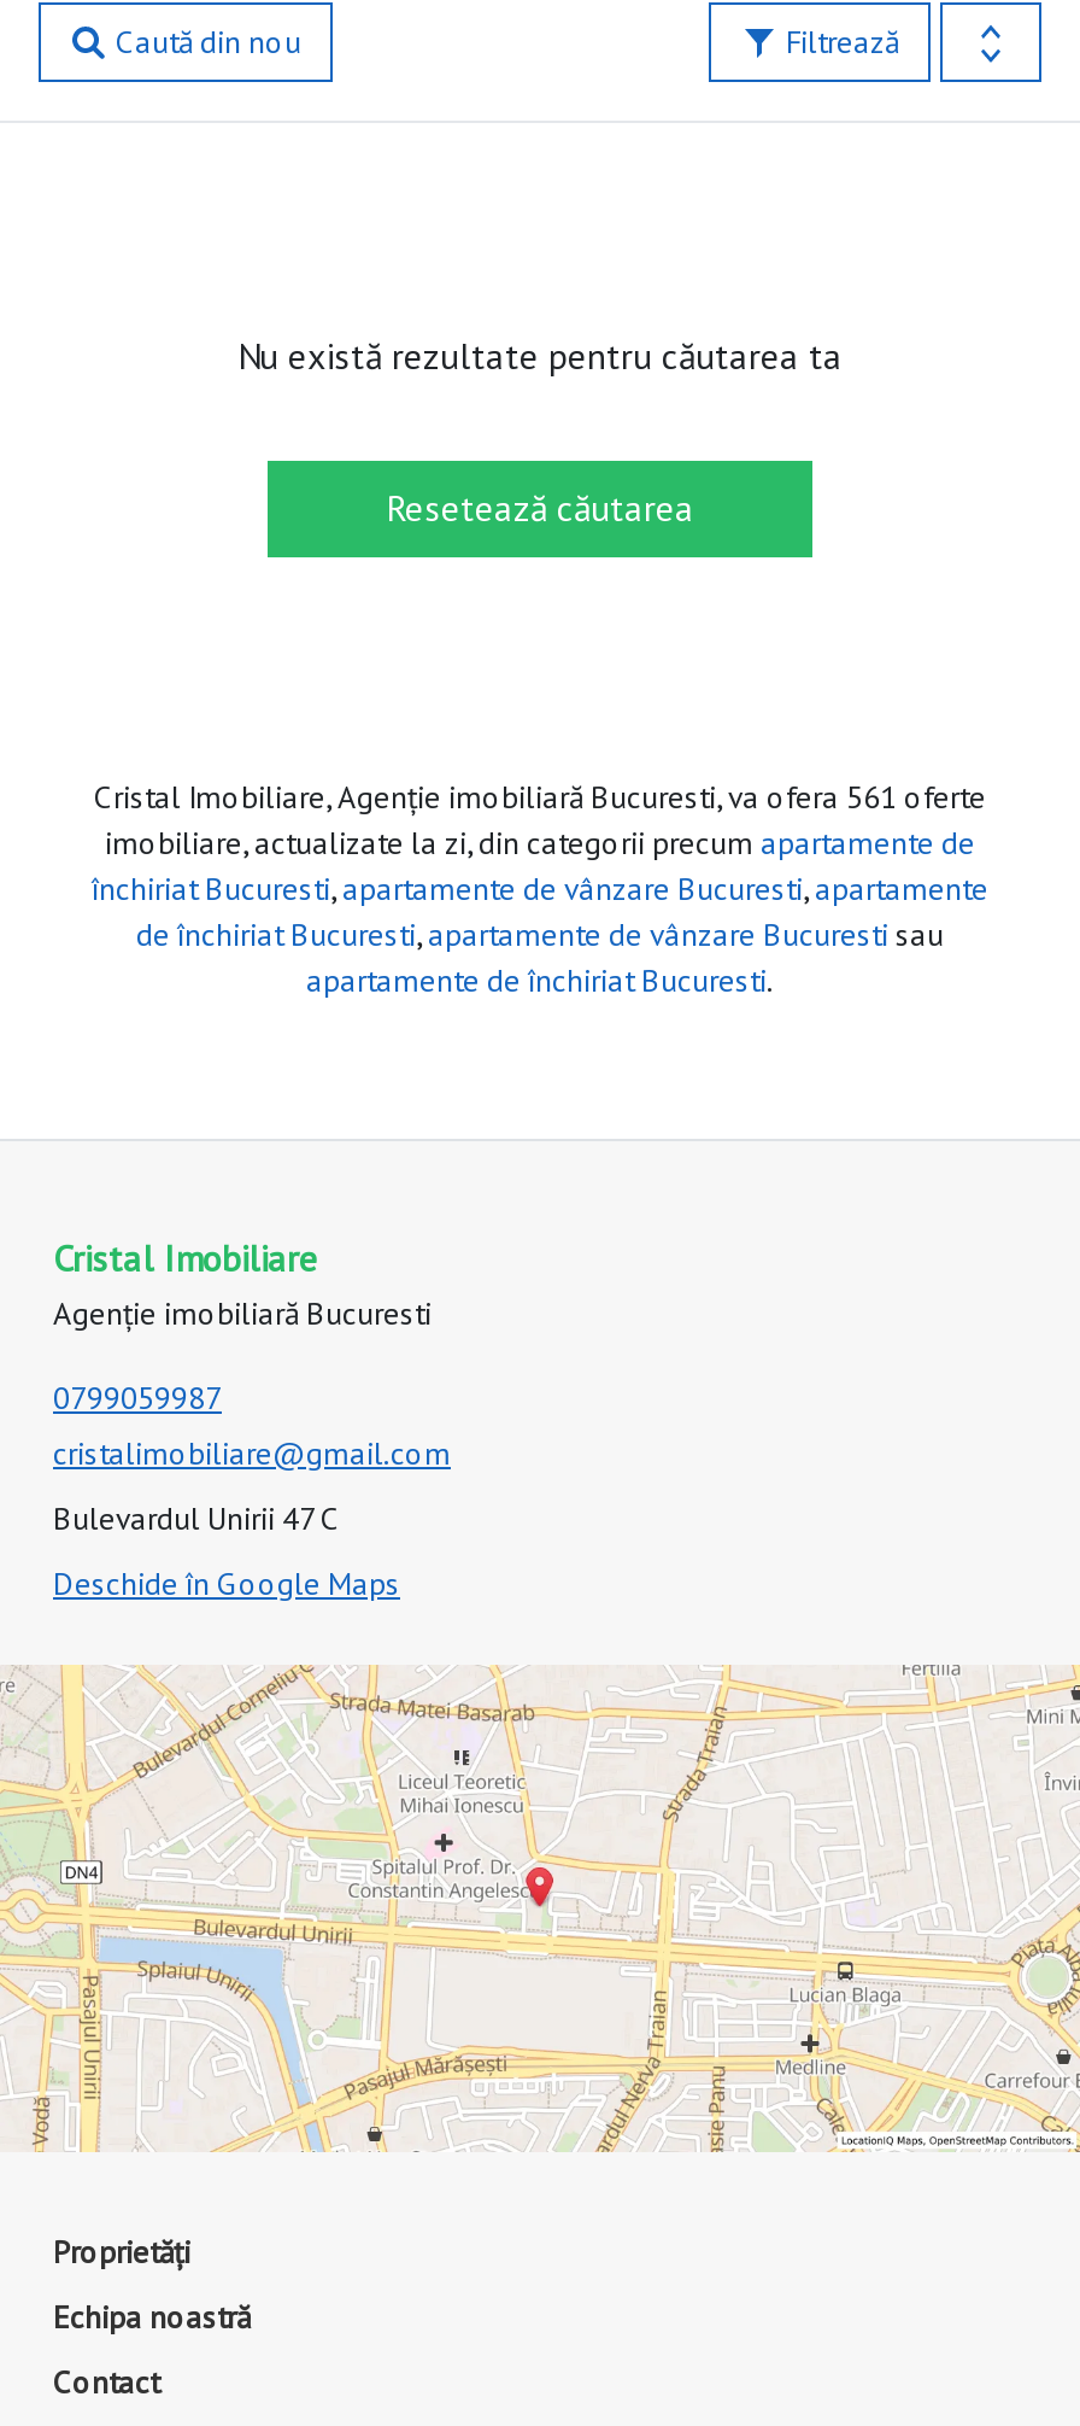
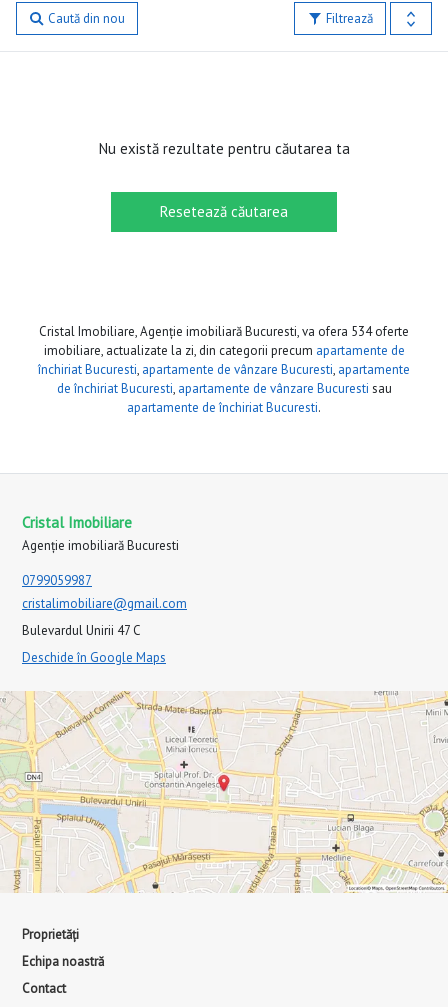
[94,776,986,817] Cristal Imobiliare, Agenție imobiliară Bucuresti, va ofera 561 oferte -> [39,323,409,340] Cristal Imobiliare, Agenție imobiliară Bucuresti, va ofera 534 oferte

